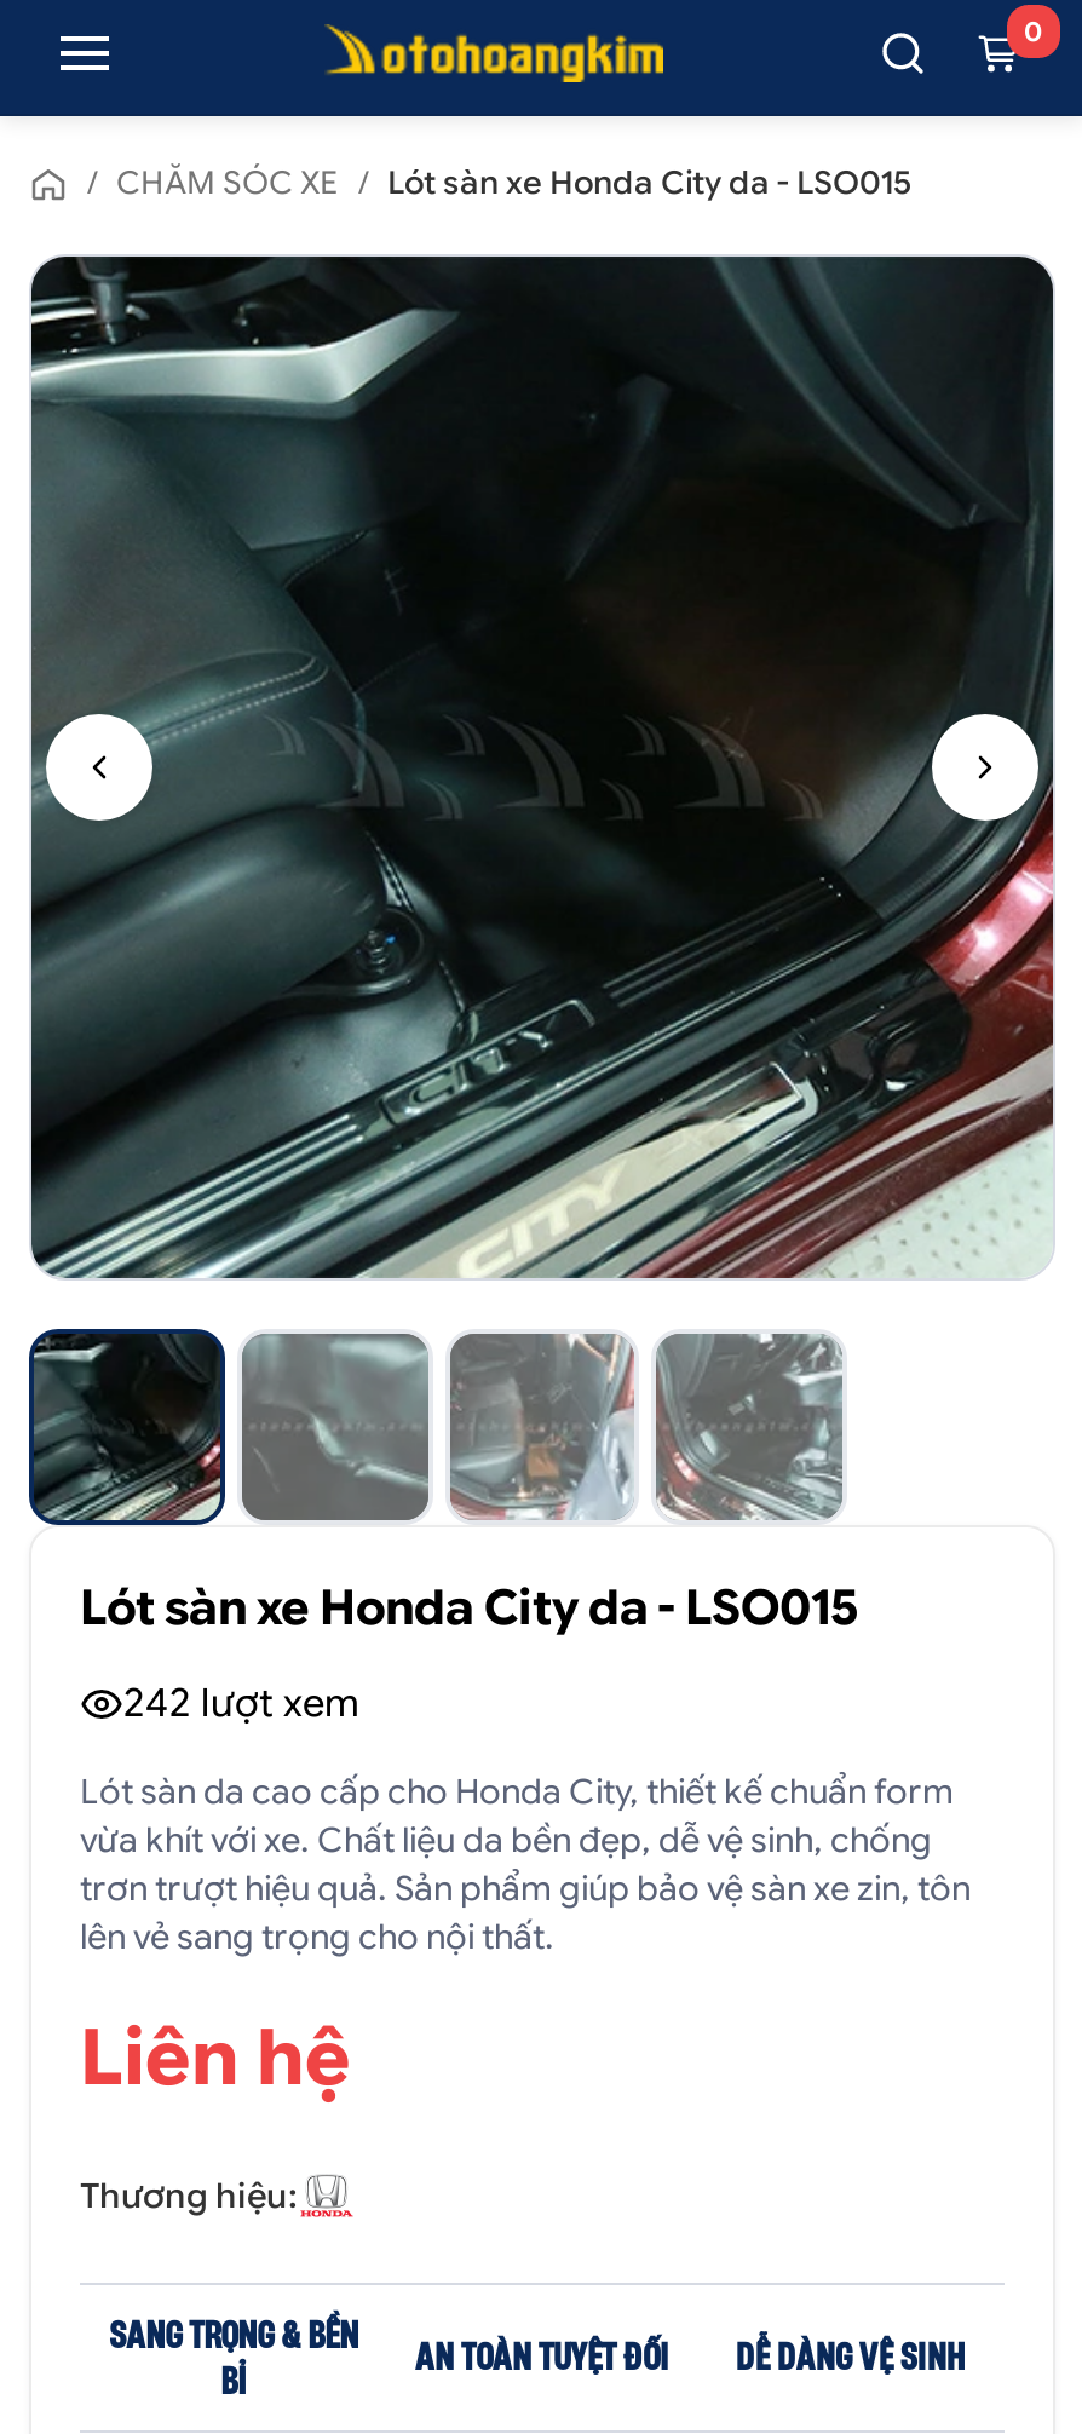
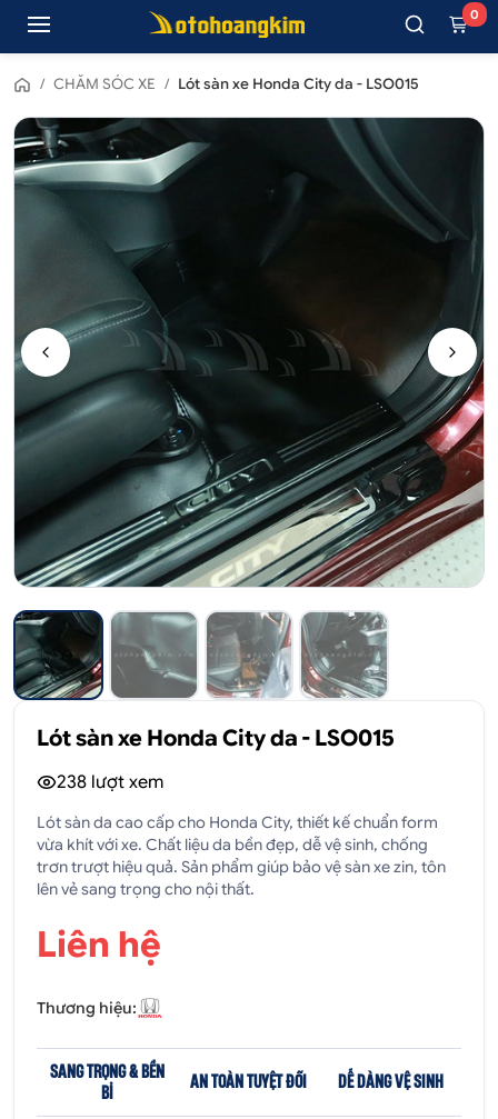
[123,1679,358,1728] 242 lượt xem -> [57,771,163,793] 238 lượt xem

